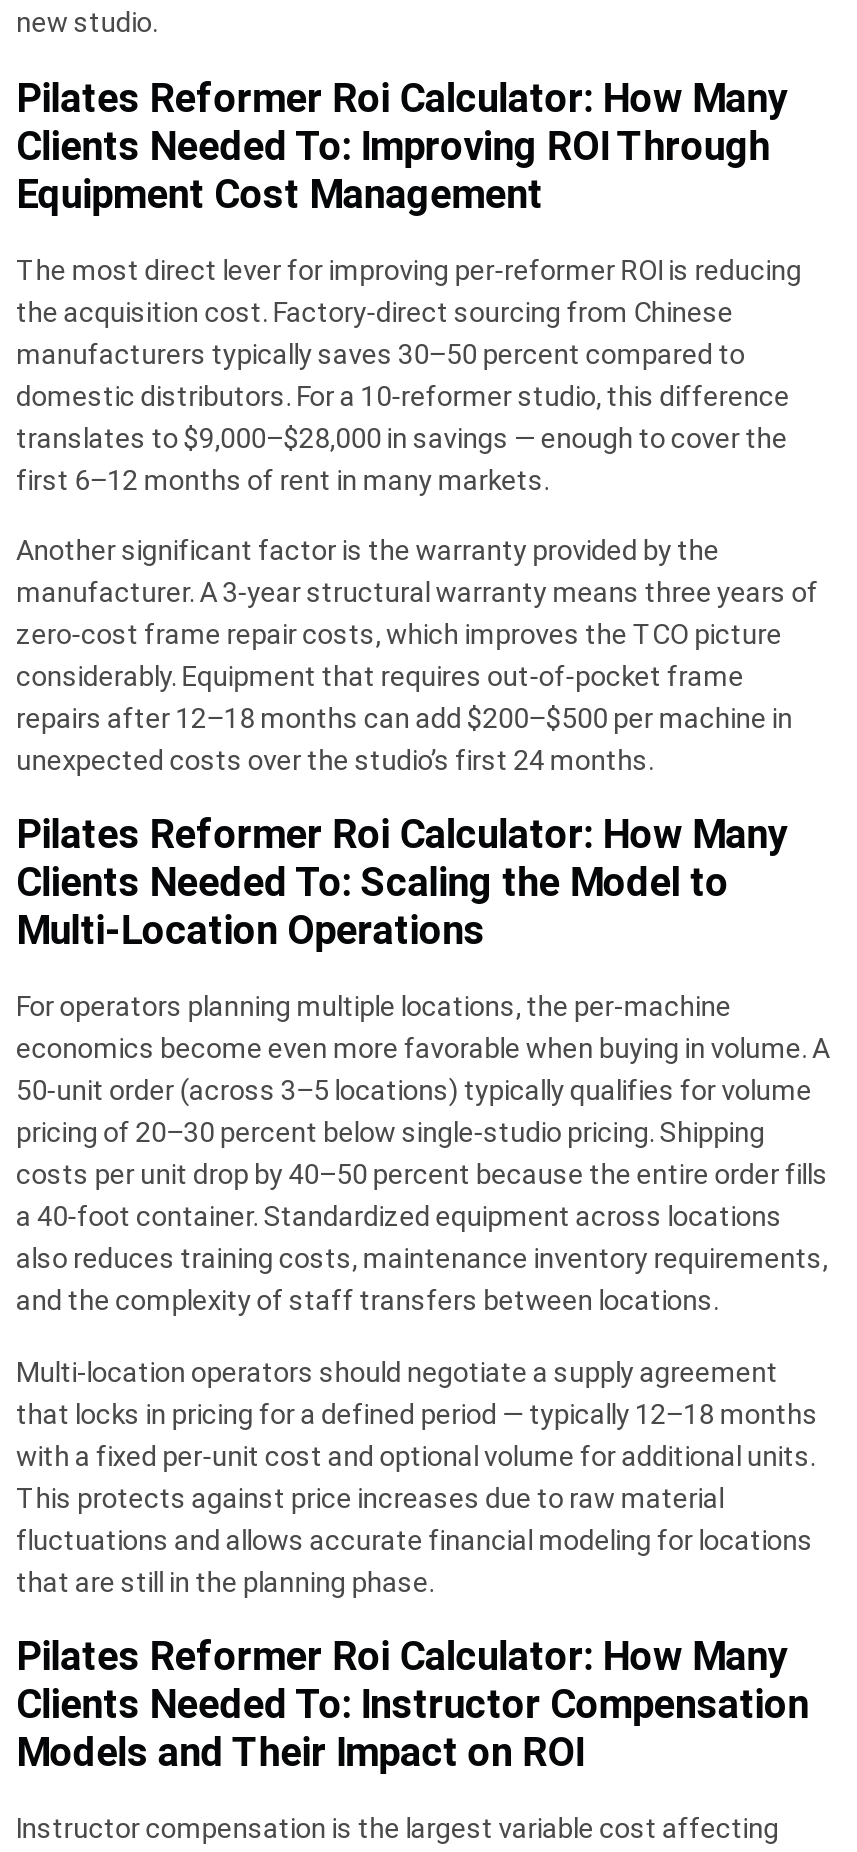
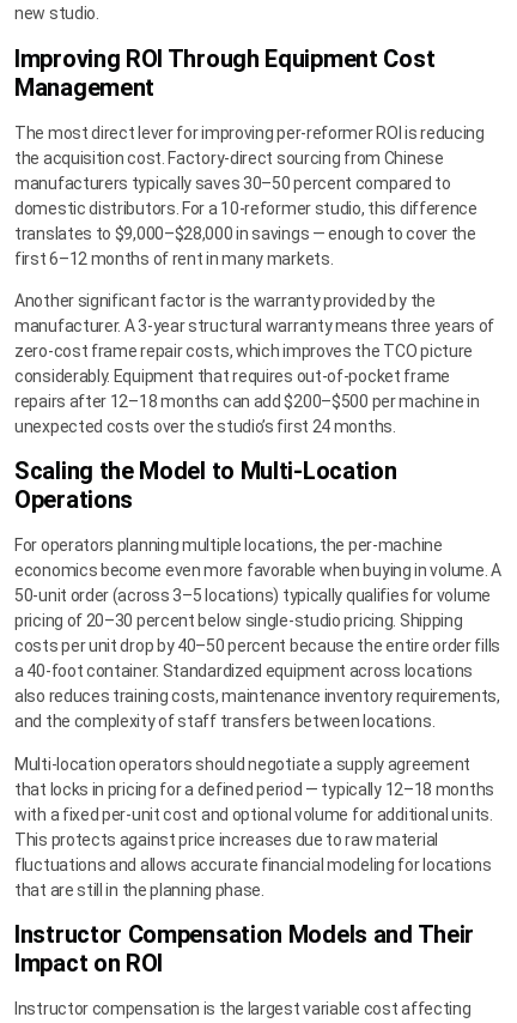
[16,73,787,217] Pilates Reformer Roi Calculator: How Many | Clients Needed To: Improving ROI Through | Equipment Cost Management -> [14,44,435,101] Improving ROI Through Equipment Cost | Management
[16,811,787,955] Pilates Reformer Roi Calculator: How Many | Clients Needed To: Scaling the Model to | Multi-Location Operations -> [14,457,397,514] Scaling the Model to Multi-Location | Operations
[16,1632,809,1776] Pilates Reformer Roi Calculator: How Many | Clients Needed To: Instructor Compensation | Models and Their Impact on ROI -> [14,920,474,978] Instructor Compensation Models and Their | Impact on ROI

